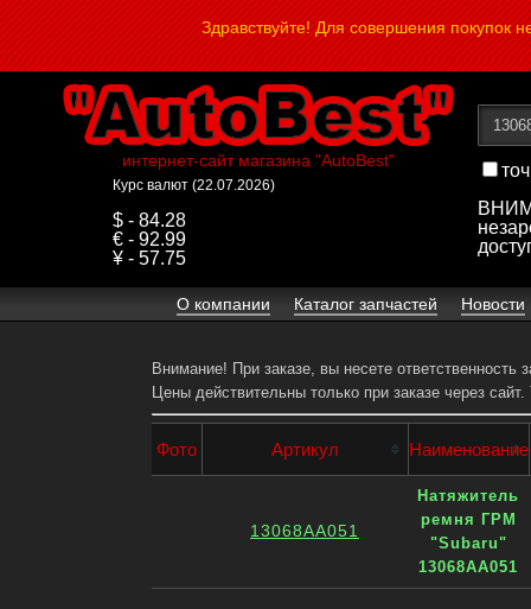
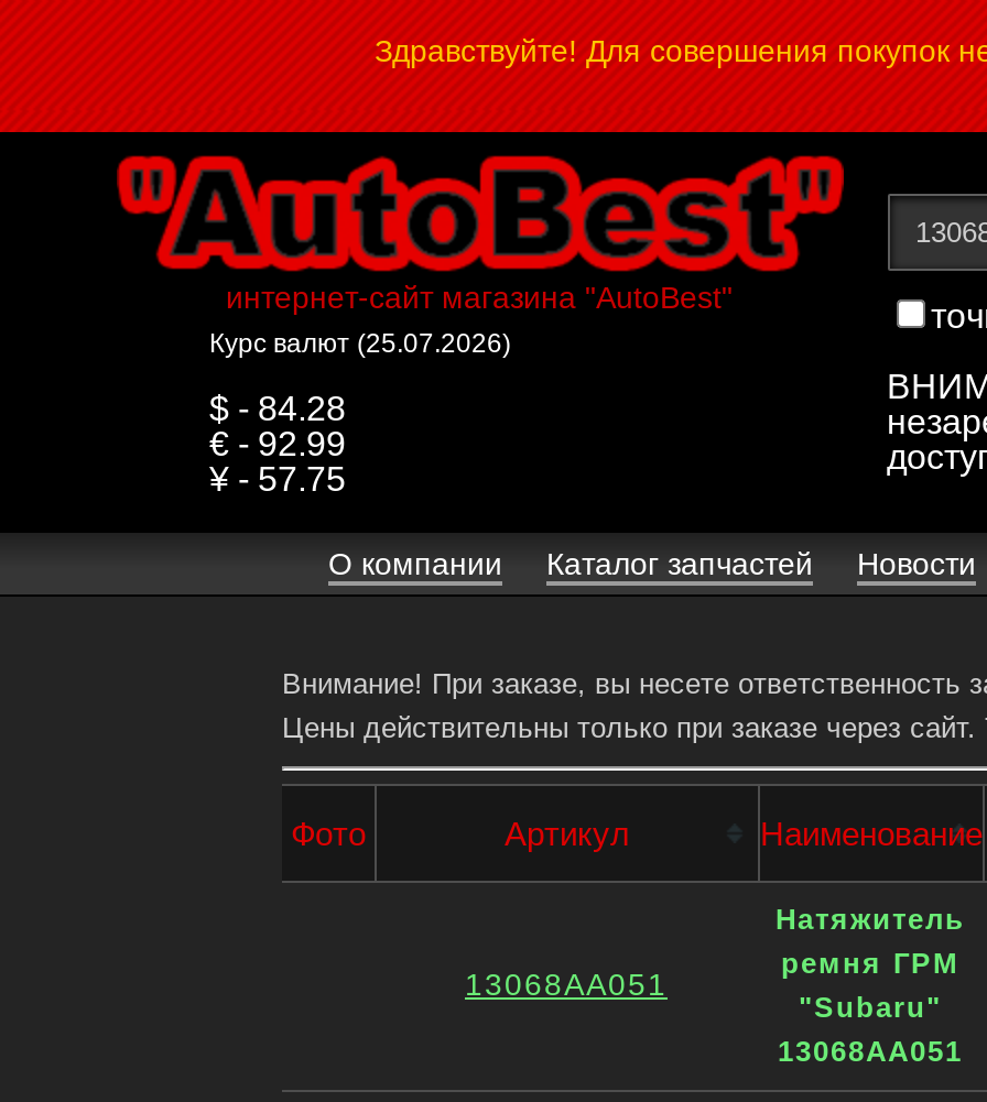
[113,177,275,194] Курс валют (22.07.2026) -> [209,328,511,359] Курс валют (25.07.2026)

